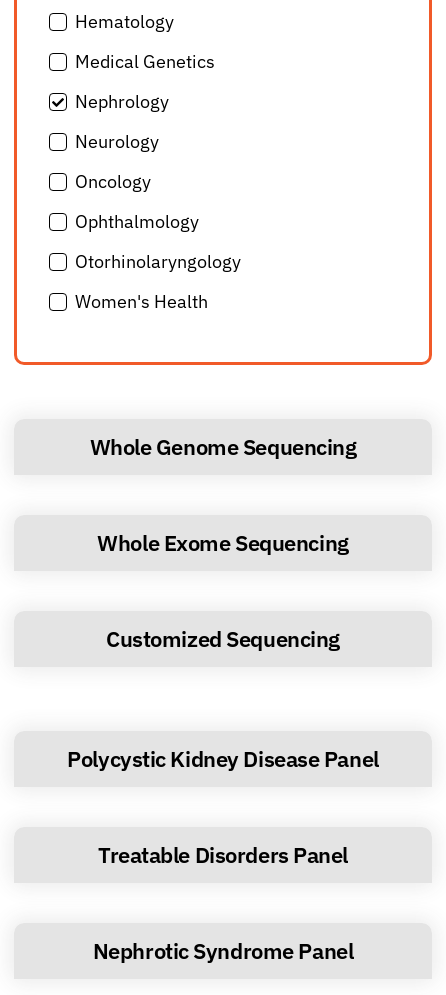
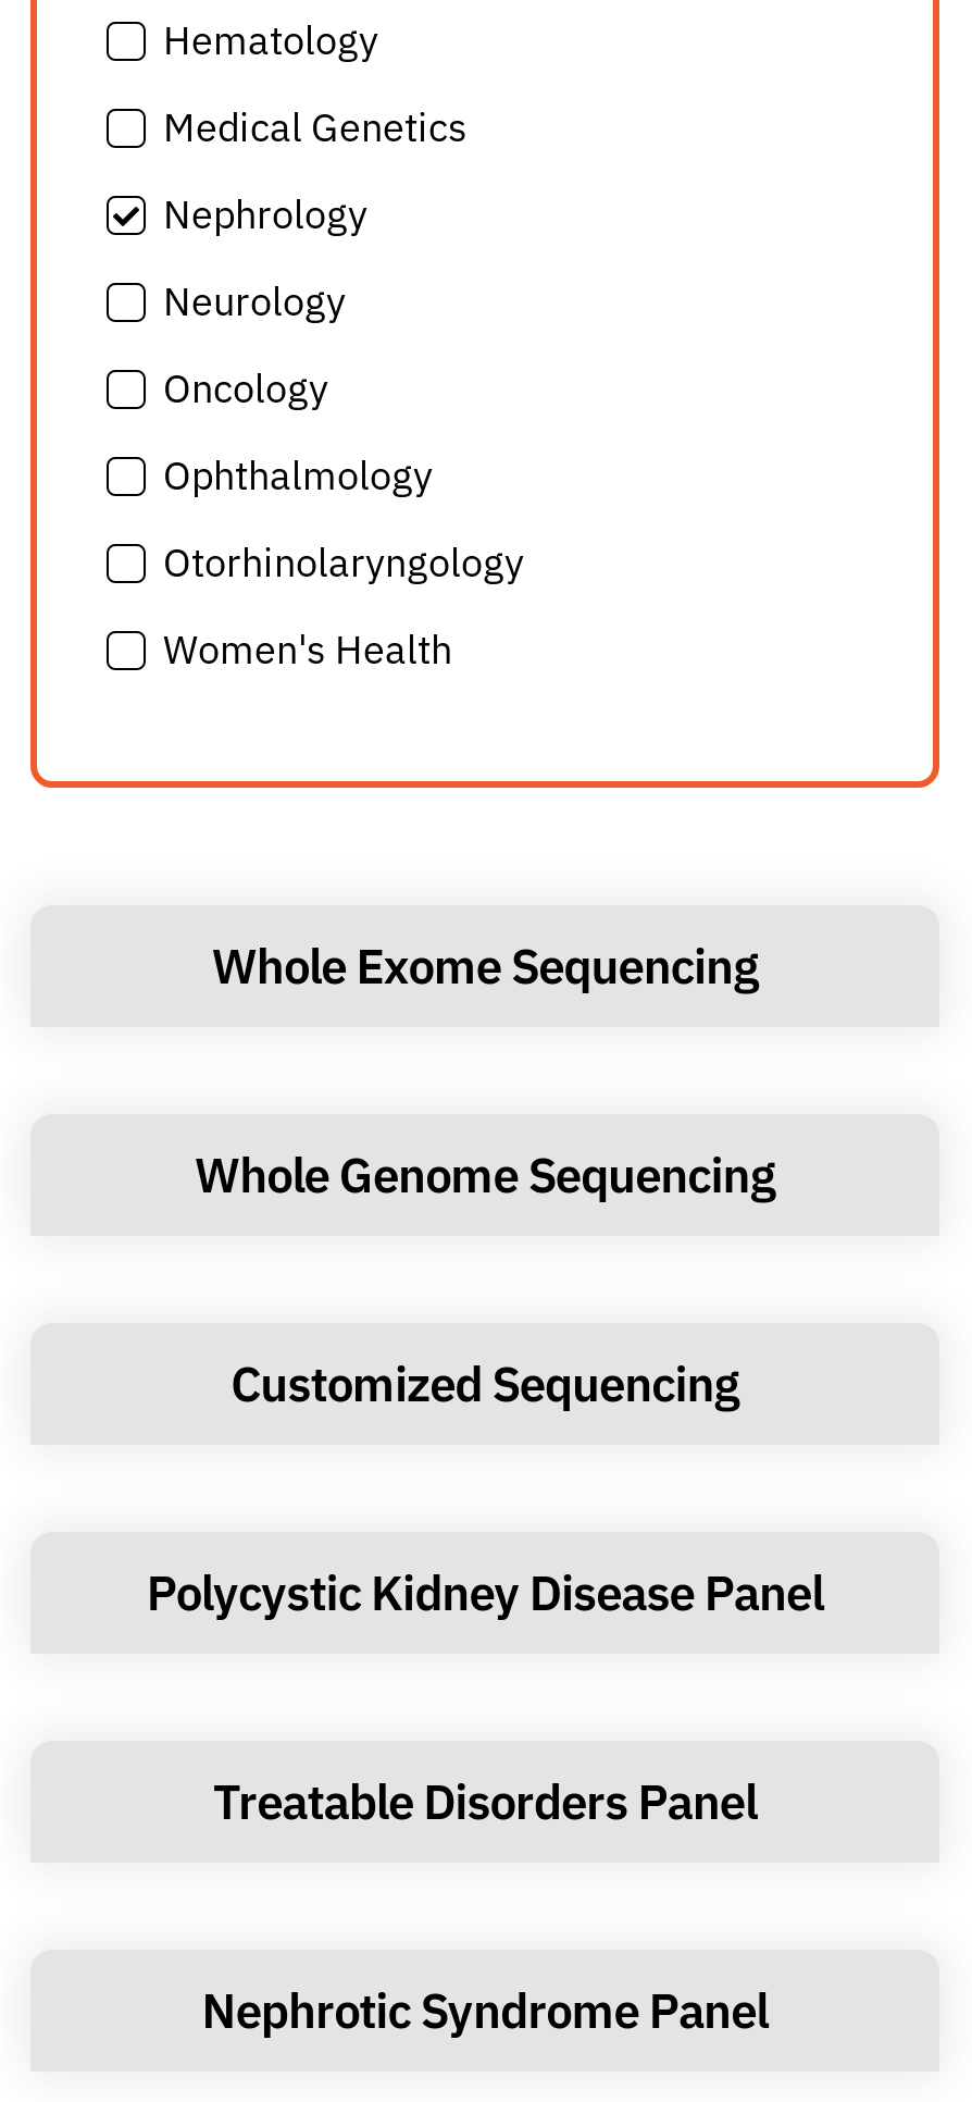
moved [89,431,356,460] -> [195,1141,775,1204]: Whole Genome Sequencing
moved [97,527,349,556] -> [212,932,758,996]: Whole Exome Sequencing

